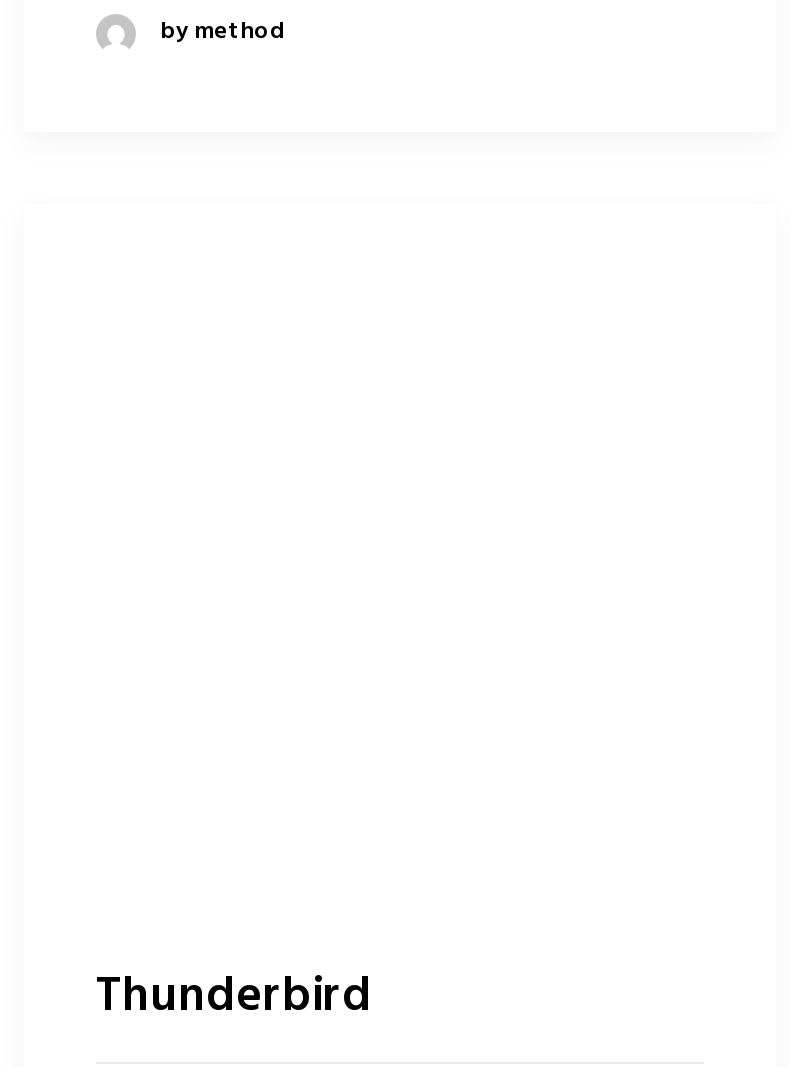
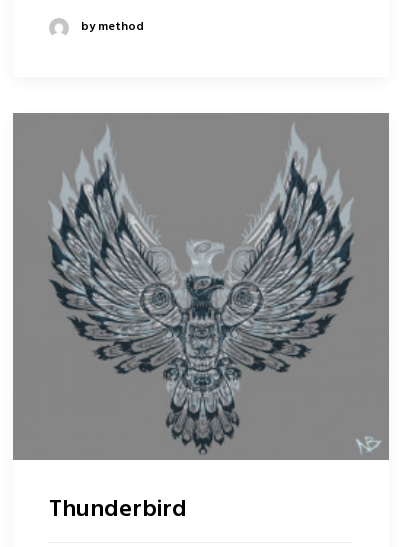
none -> [12,112,390,461] [image]

